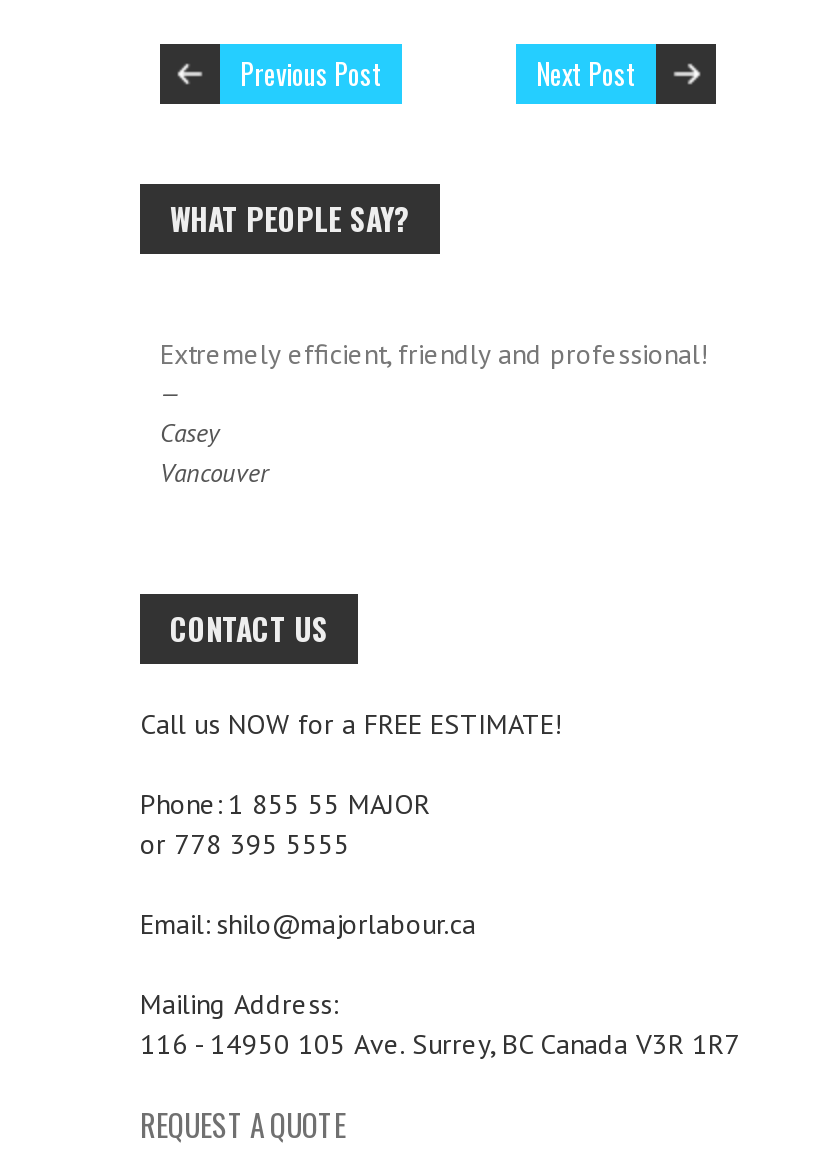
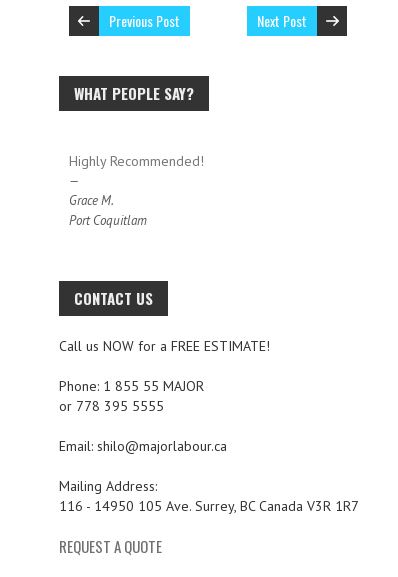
[160,337,708,373] Extremely efficient, friendly and professional! -> [69,152,204,170] Highly Recommended!
[160,417,268,491] Casey | Vancouver -> [69,192,147,229] Grace M. | Port Coquitlam

